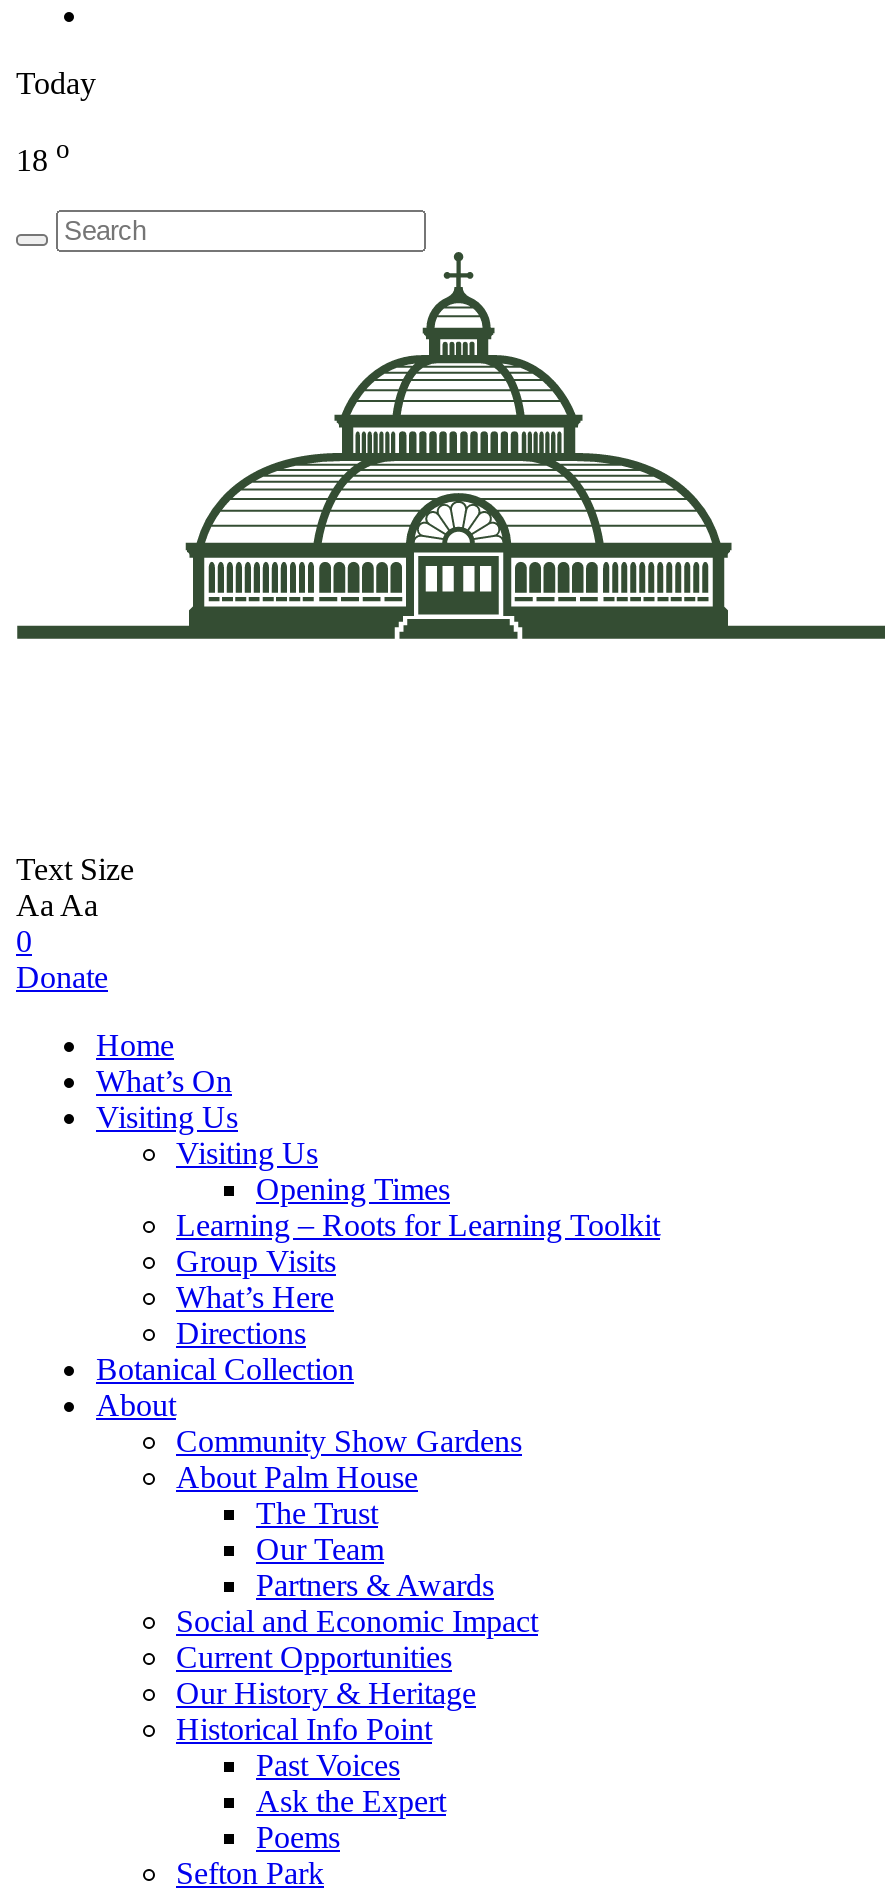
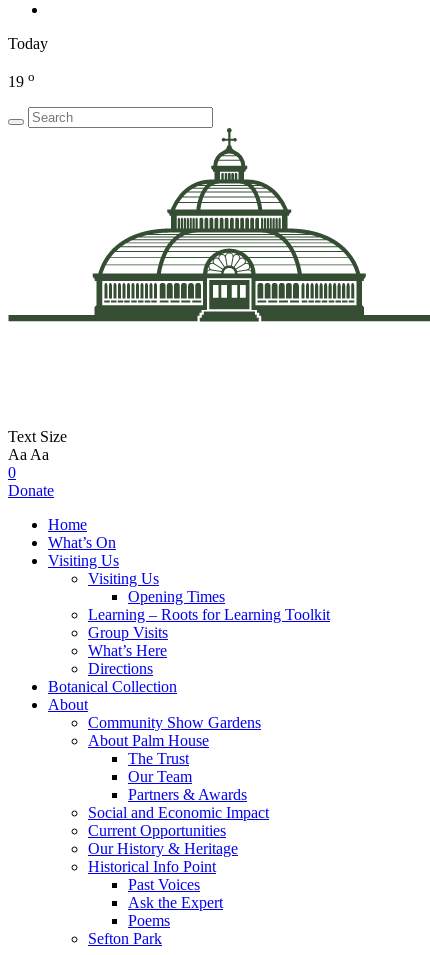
[16,134,70,177] 18 o -> [8,69,35,90] 19 o

